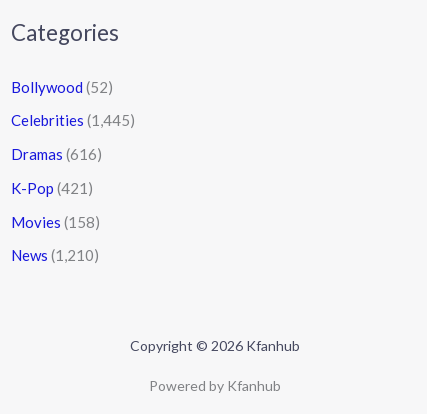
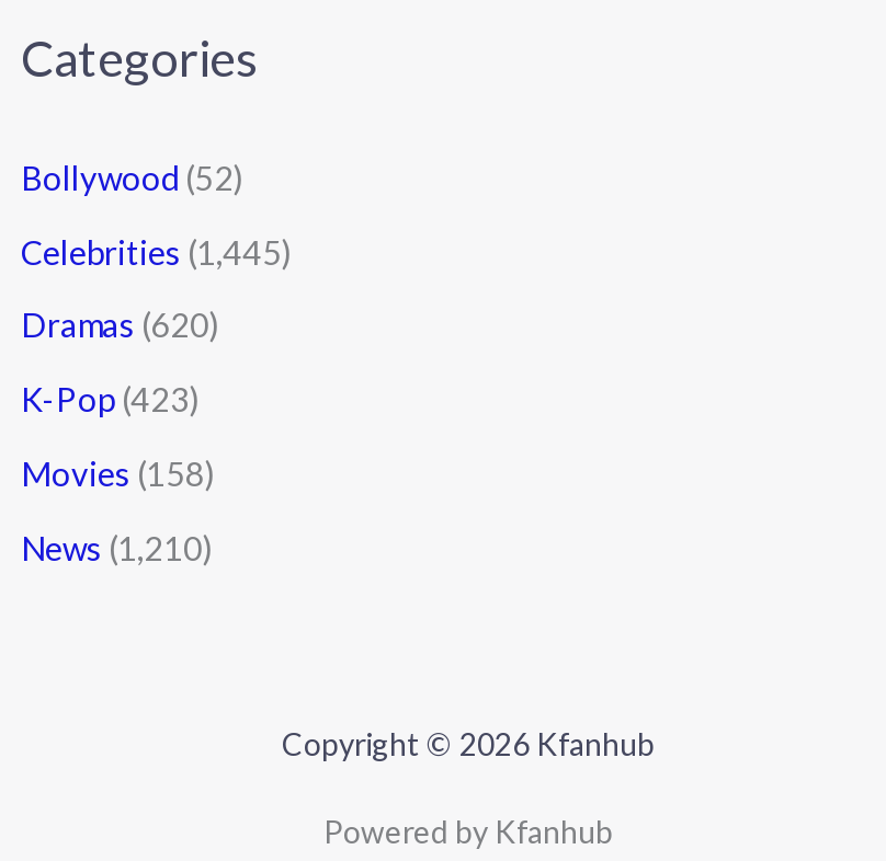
[11,145,102,163] Dramas (616) -> [21,306,220,345] Dramas (620)
[11,179,93,197] K-Pop (421) -> [21,380,201,419] K-Pop (423)

